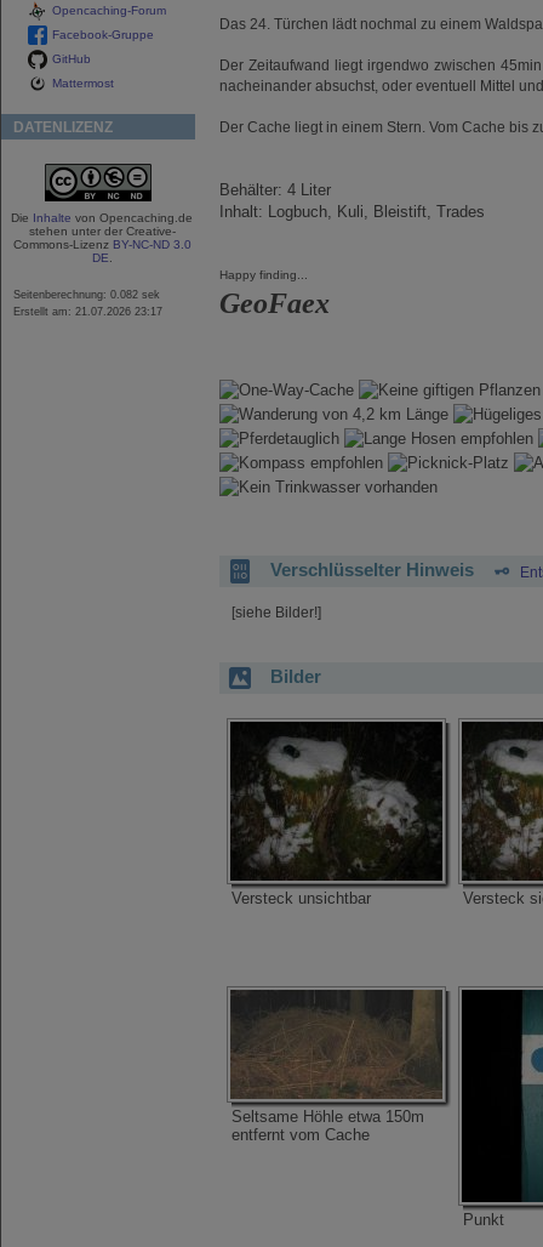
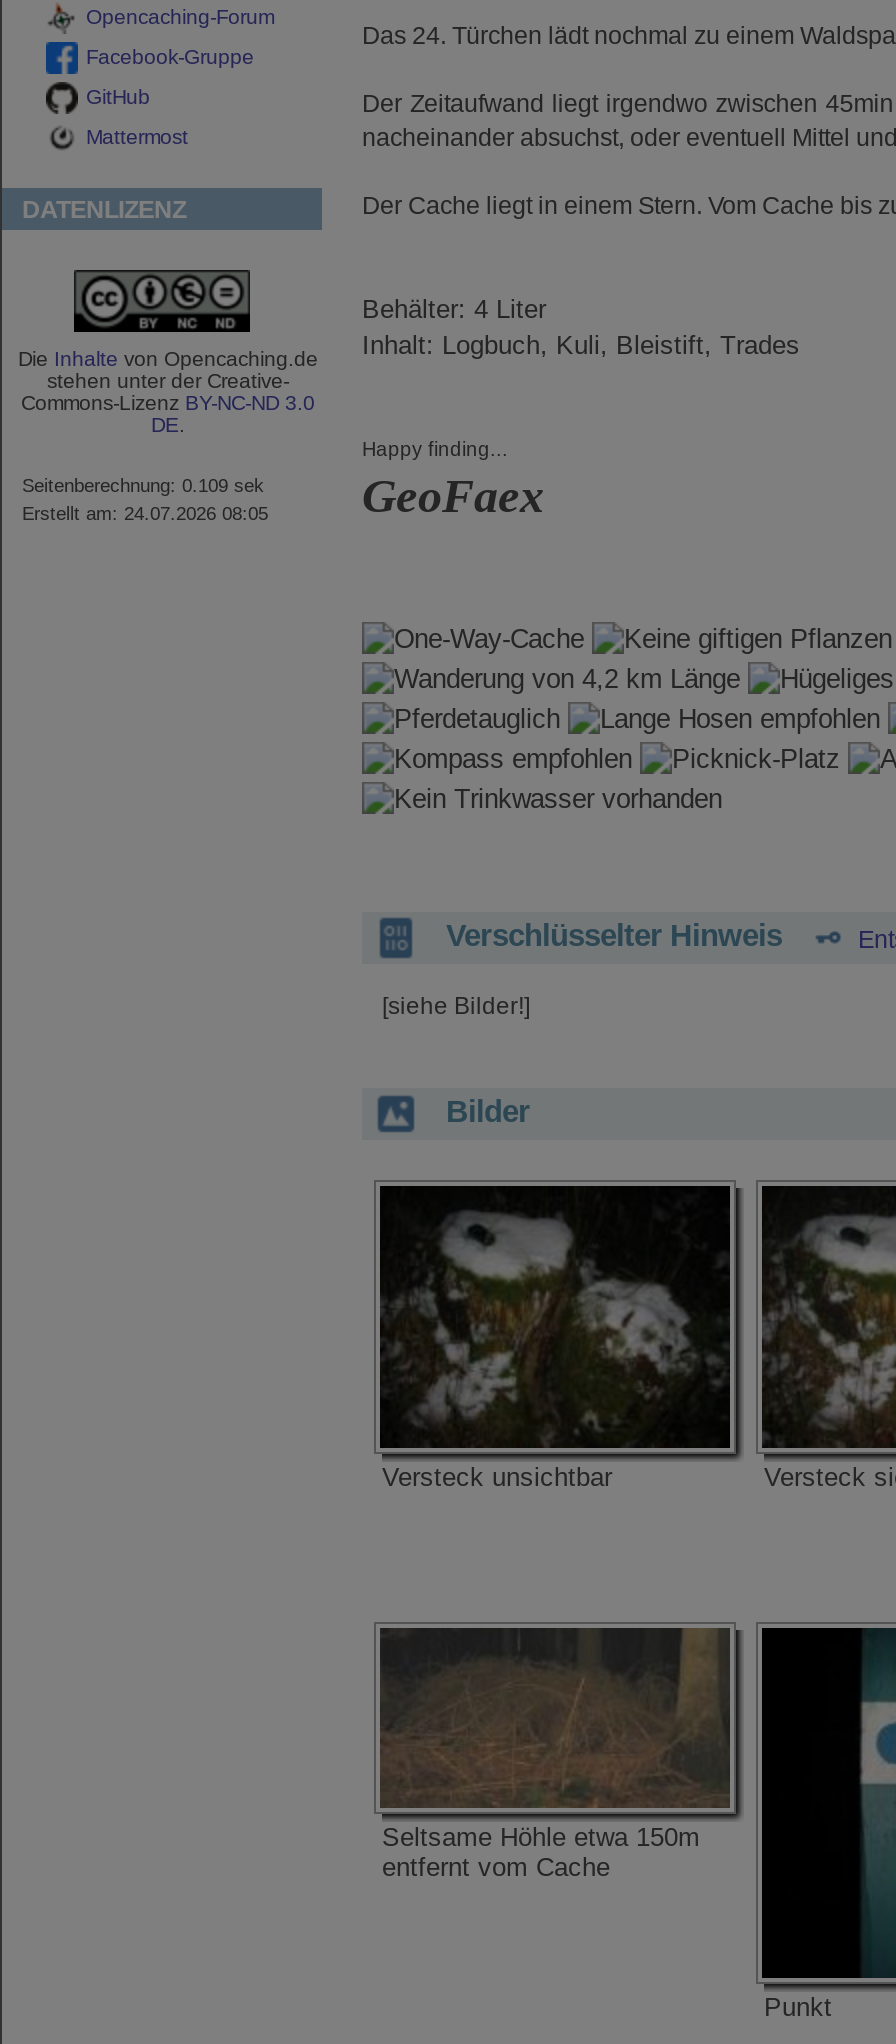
[13,288,160,301] Seitenberechnung: 0.082 sek -> [22,475,264,497] Seitenberechnung: 0.109 sek
[13,305,162,318] Erstellt am: 21.07.2026 23:17 -> [22,503,268,525] Erstellt am: 24.07.2026 08:05

